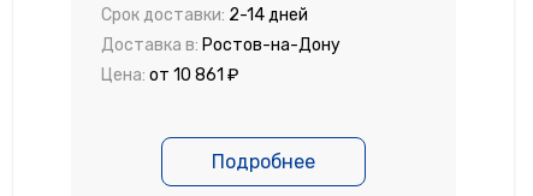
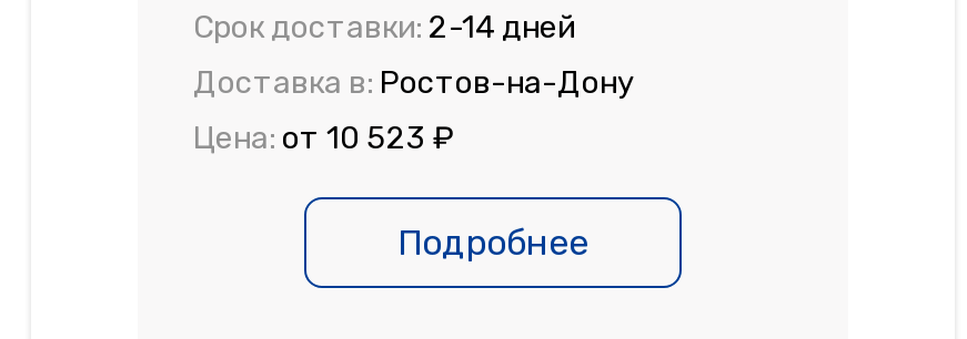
[101,65,238,86] Цена: от 10 861 ₽ -> [193,121,453,158] Цена: от 10 523 ₽

